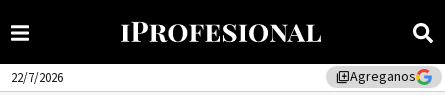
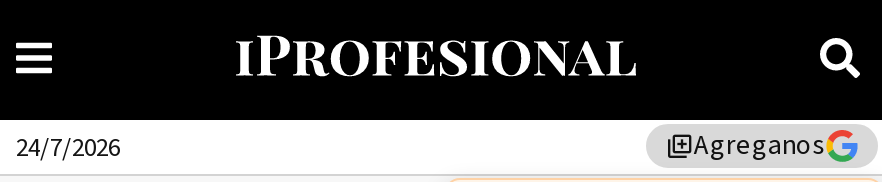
[11,70,63,87] 22/7/2026 -> [16,132,120,166] 24/7/2026

